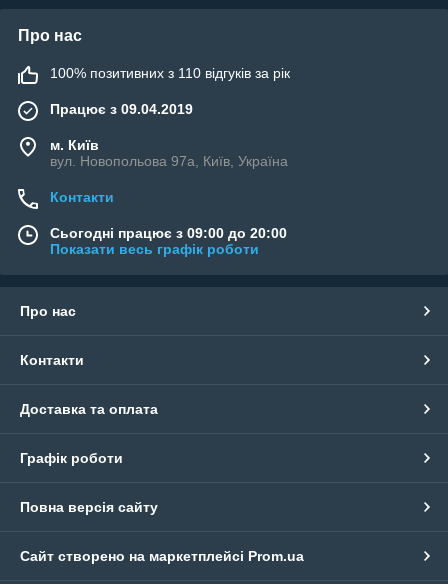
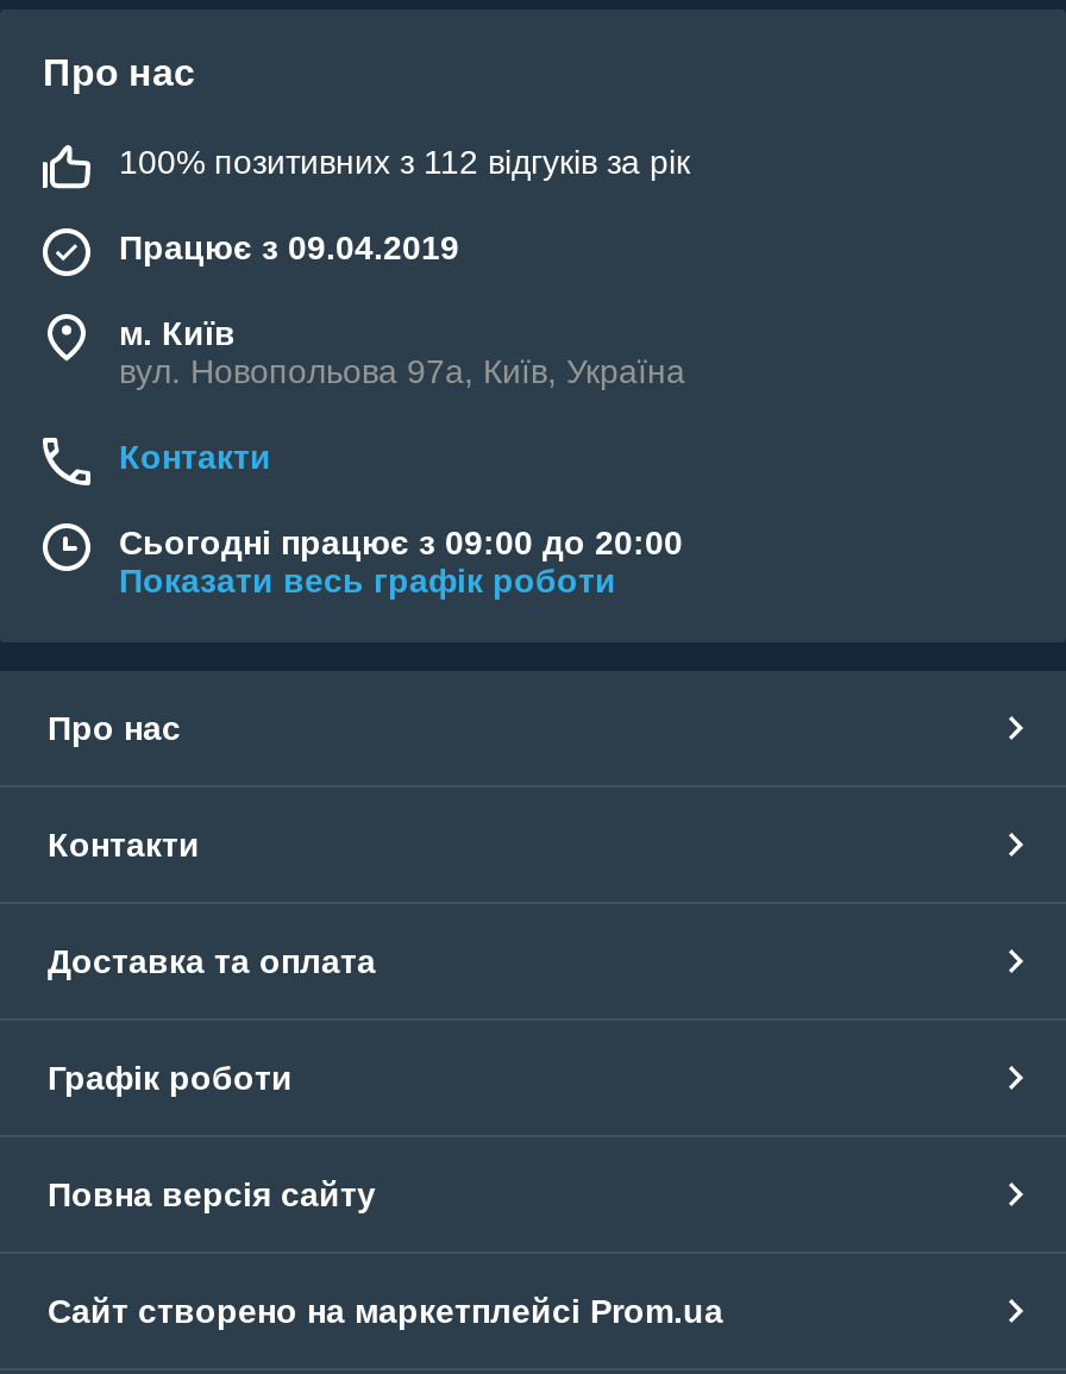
[50,65,290,81] 100% позитивних з 110 відгуків за рік -> [119,142,690,180] 100% позитивних з 112 відгуків за рік

